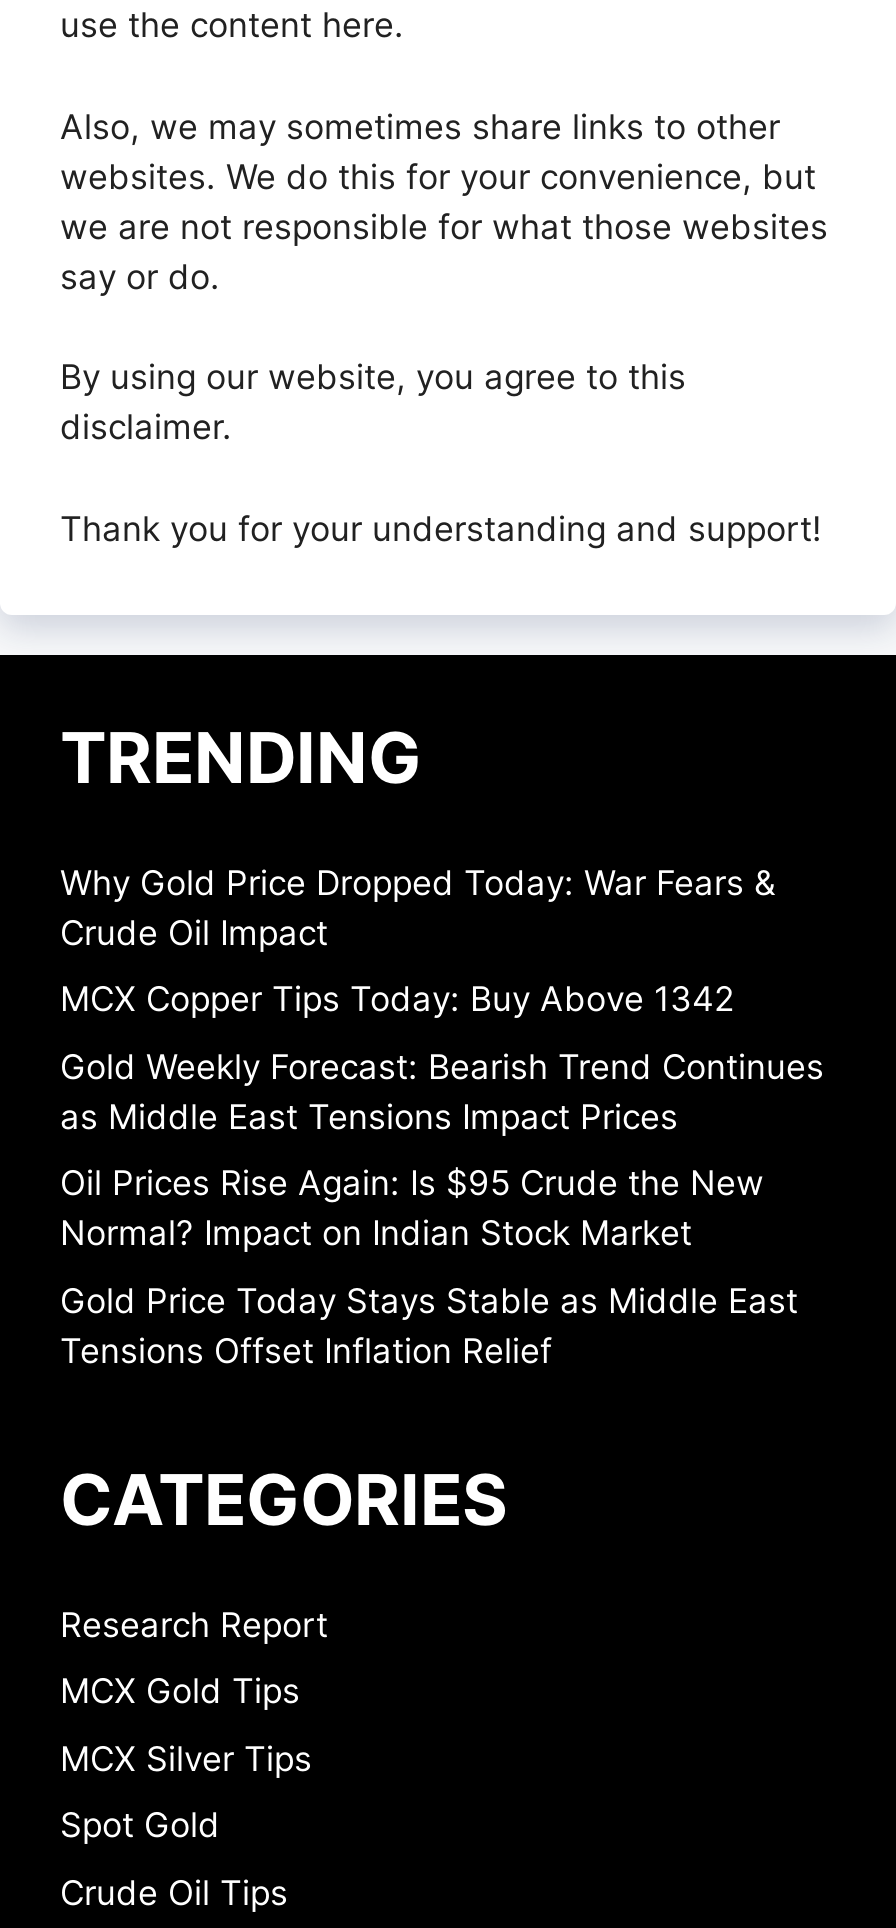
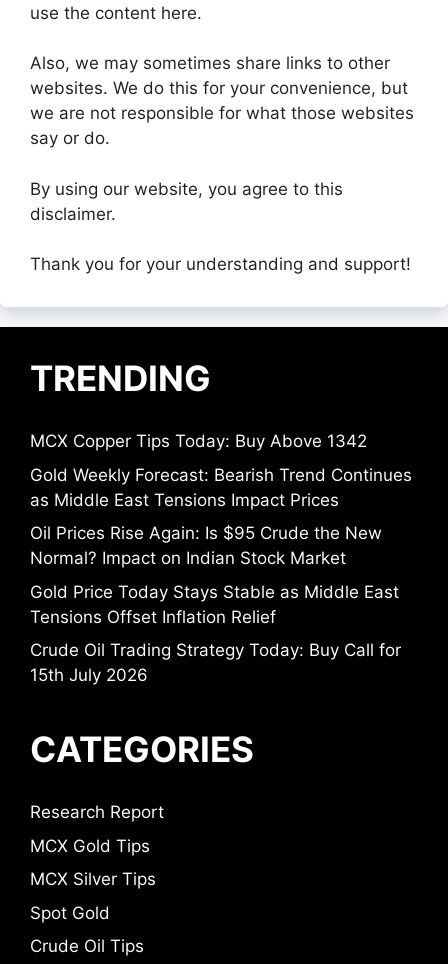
[60,862,776,952] Why Gold Price Dropped Today: War Fears & | Crude Oil Impact -> none
moved [60,979,824,1370] -> [30,431,412,627]: MCX Copper Tips Today: Buy Above 1342 | Gold Weekly Forecast: Bearish Trend Continues | as Middle East Tensions Impact Prices | Oil Prices Rise Again: Is $95 Crude the New | Normal? Impact on Indian Stock Market | Gold Price Today Stays Stable as Middle East | Tensions Offset Inflation Relief
none -> [30,640,401,685] Crude Oil Trading Strategy Today: Buy Call for | 15th July 2026

